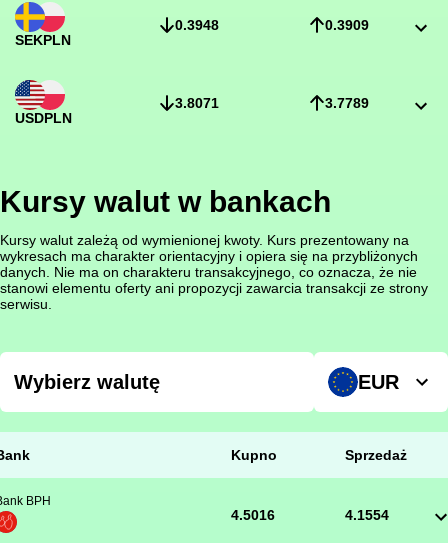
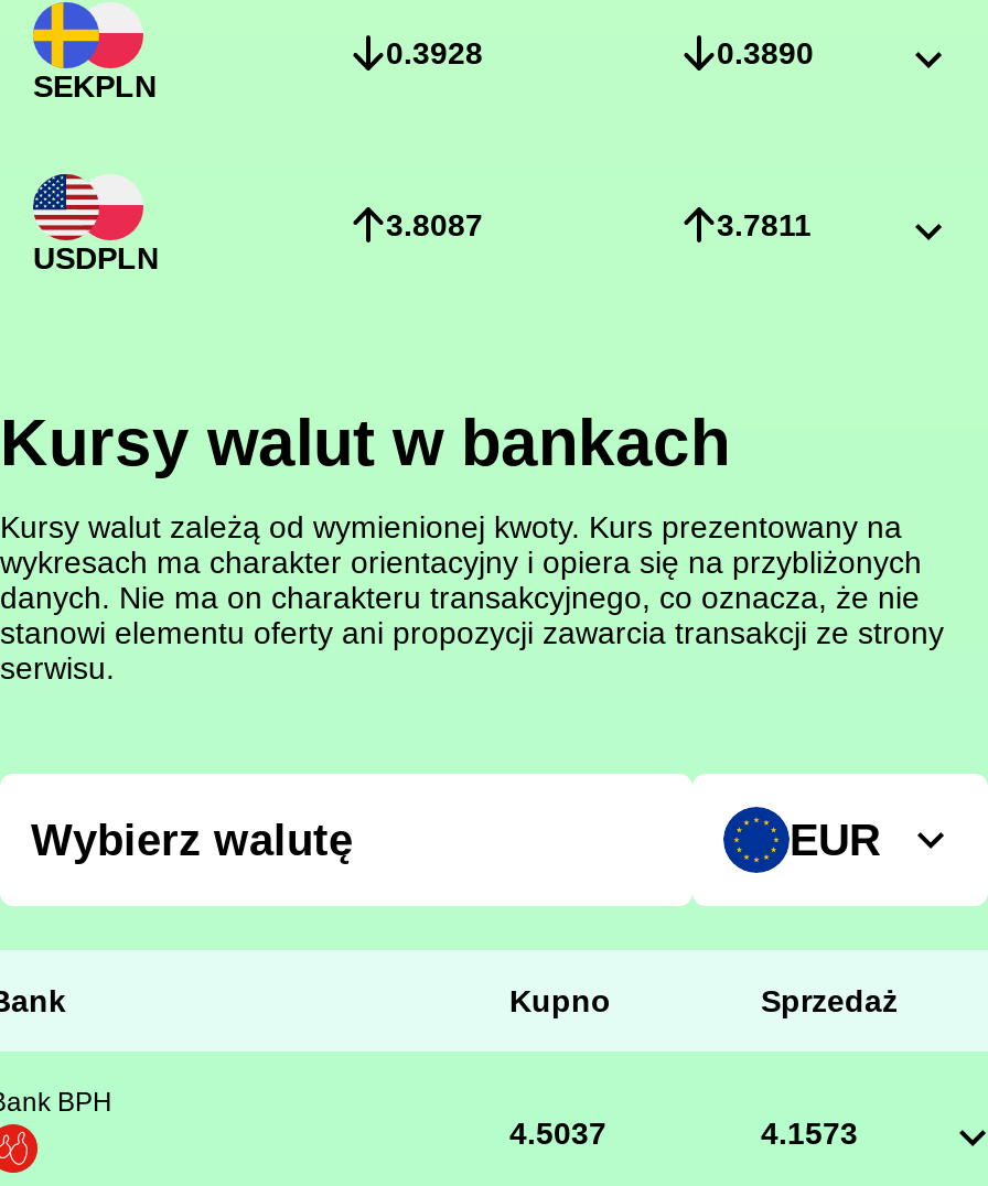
[175,17,219,33] 0.3948 -> [386,35,483,71] 0.3928
[325,17,369,33] 0.3909 -> [717,35,814,71] 0.3890
[175,95,219,111] 3.8071 -> [386,207,483,242] 3.8087
[325,95,369,111] 3.7789 -> [717,207,812,242] 3.7811
[231,507,275,523] 4.5016 -> [509,1115,606,1151] 4.5037
[345,507,389,523] 4.1554 -> [761,1115,858,1151] 4.1573

